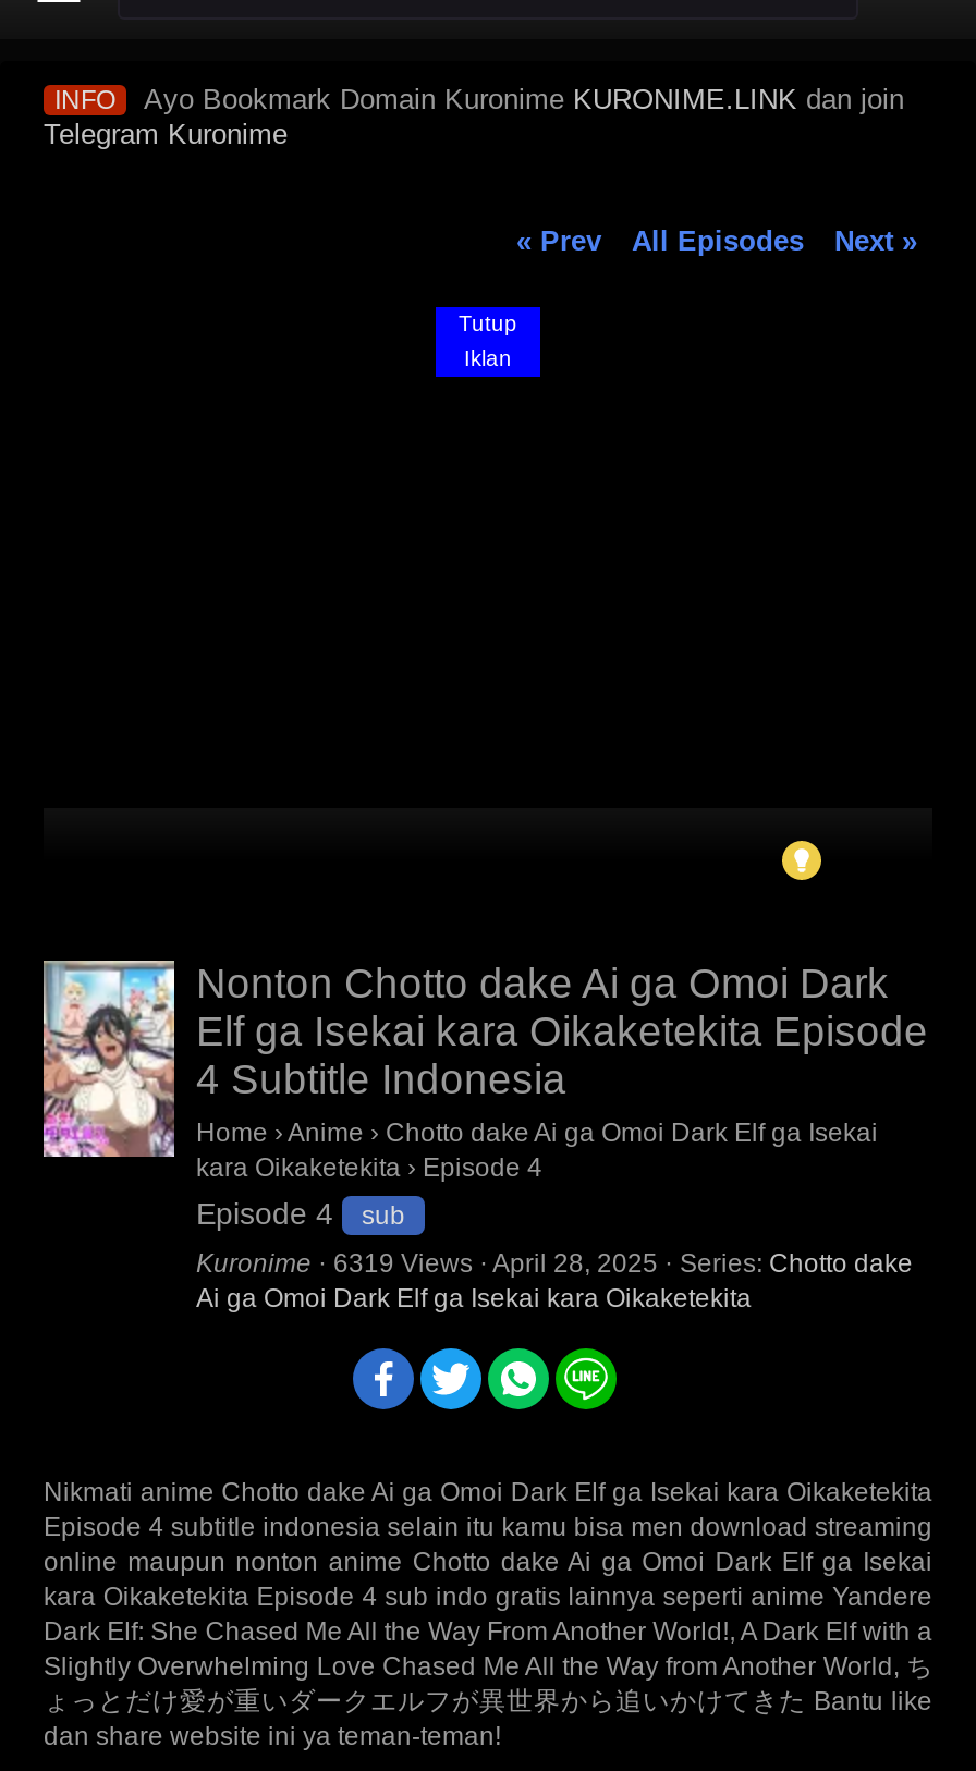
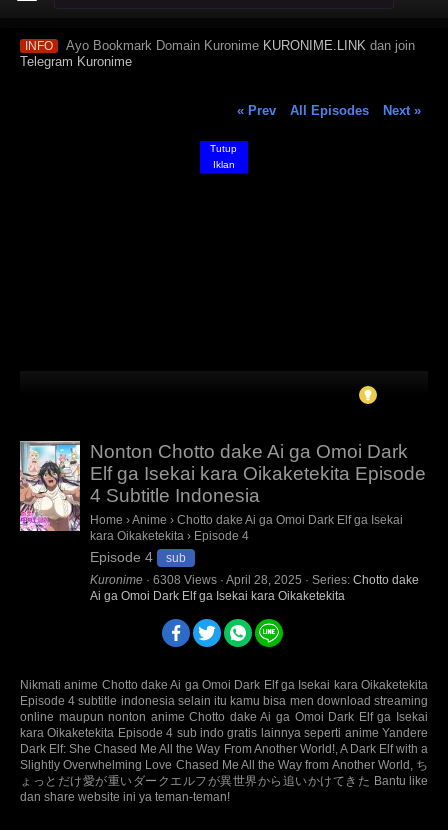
[196,1248,913,1279] Kuronime · 6319 Views · April 28, 2025 · Series: Chotto dake -> [90,573,419,587] Kuronime · 6308 Views · April 28, 2025 · Series: Chotto dake

